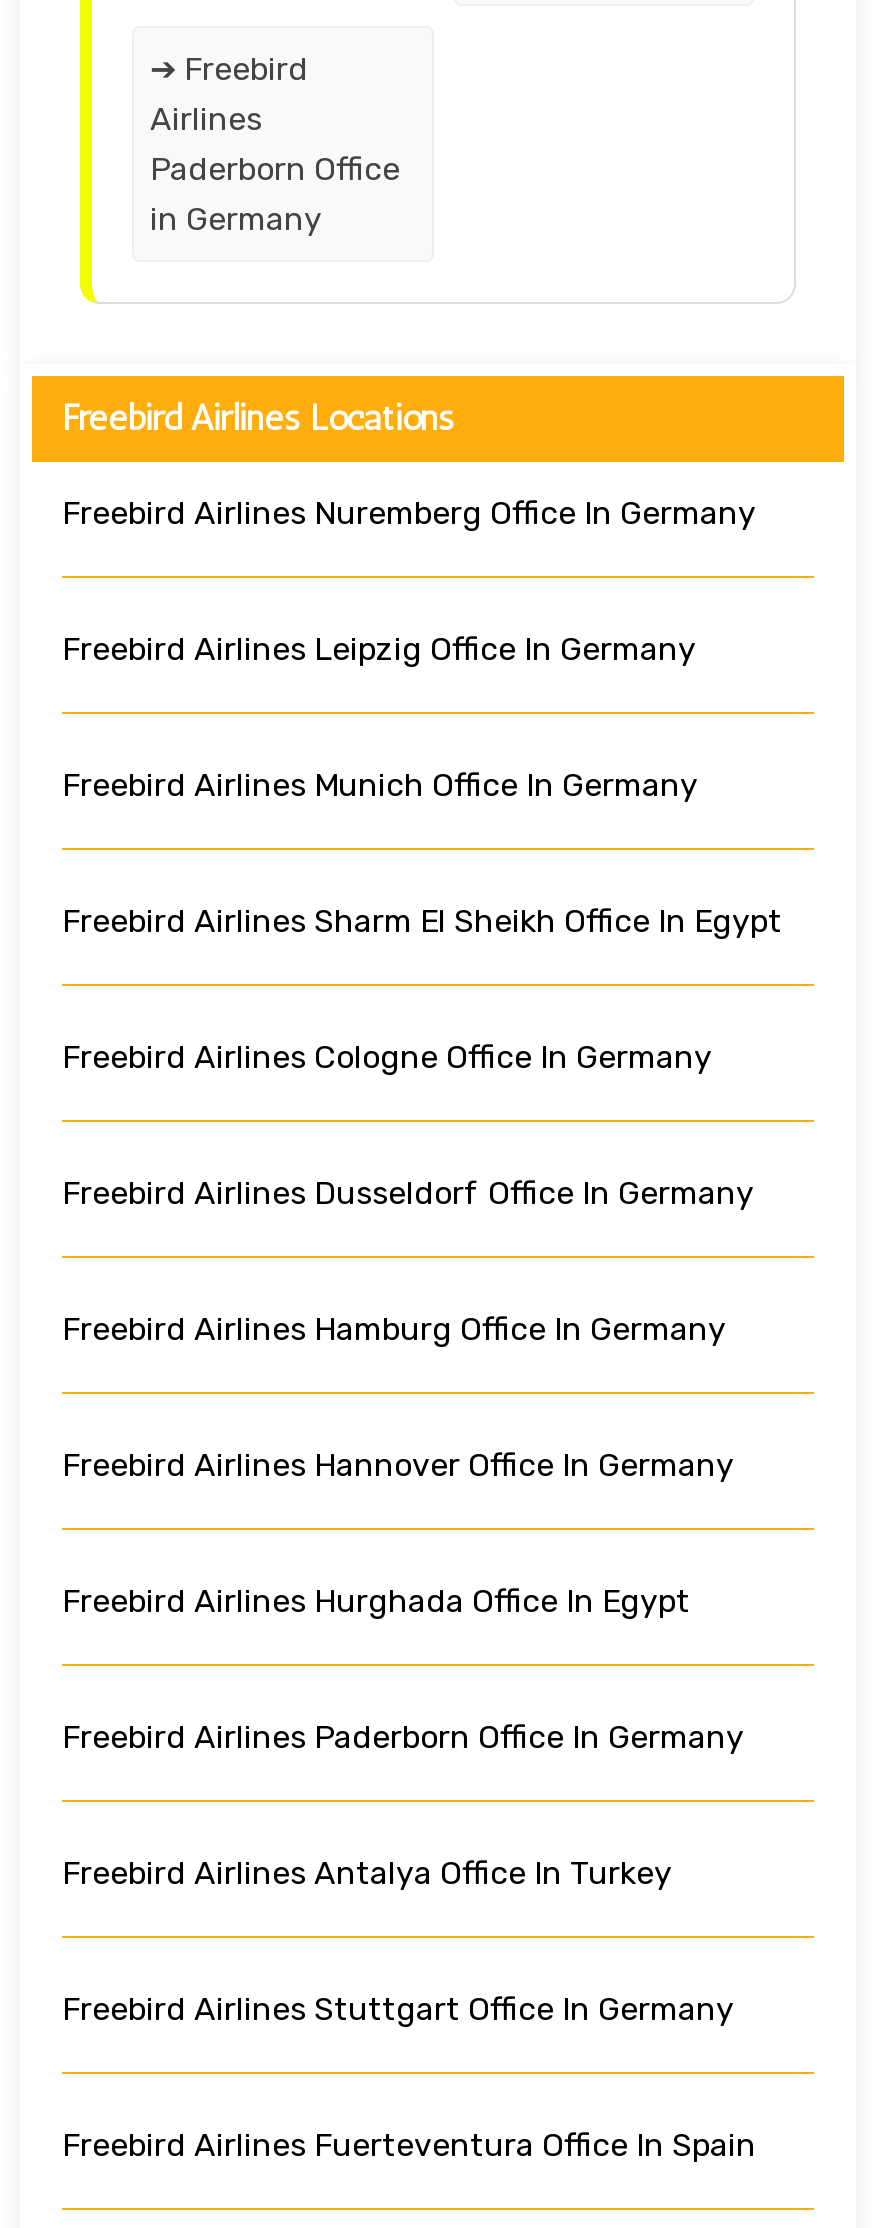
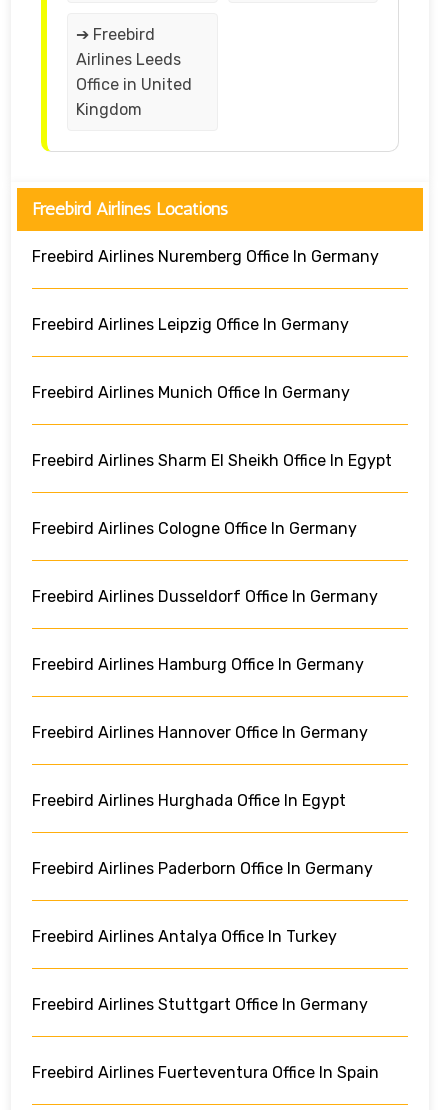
[150,99,400,237] Airlines | Paderborn Office | in Germany -> [76,50,192,119] Airlines Leeds | Office in United | Kingdom

